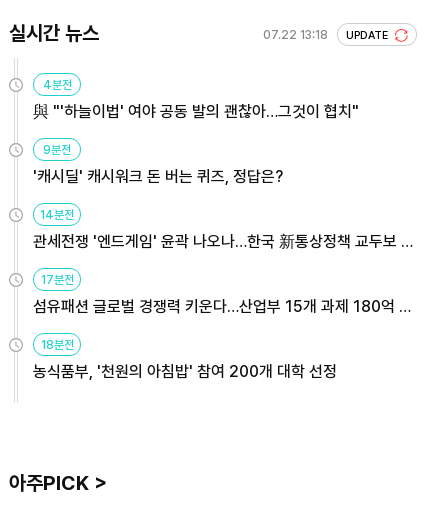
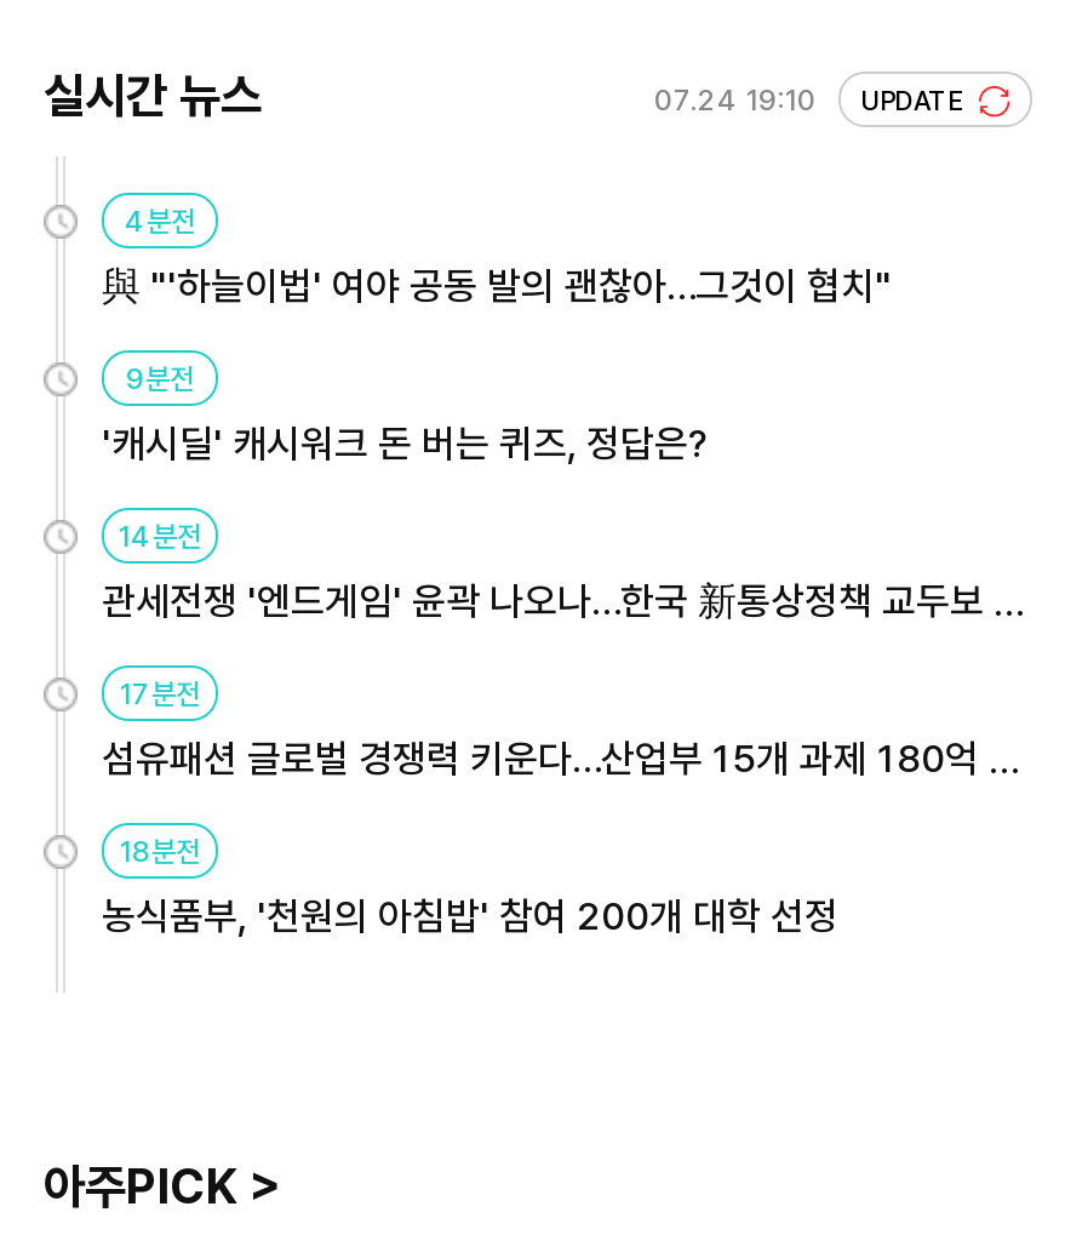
[263,28,391,42] 07.22 13:18 UPDATE -> [654,85,969,119] 07.24 19:10 UPDATE

